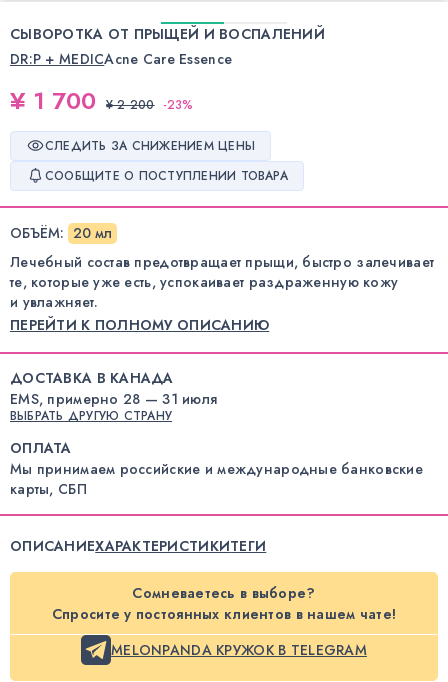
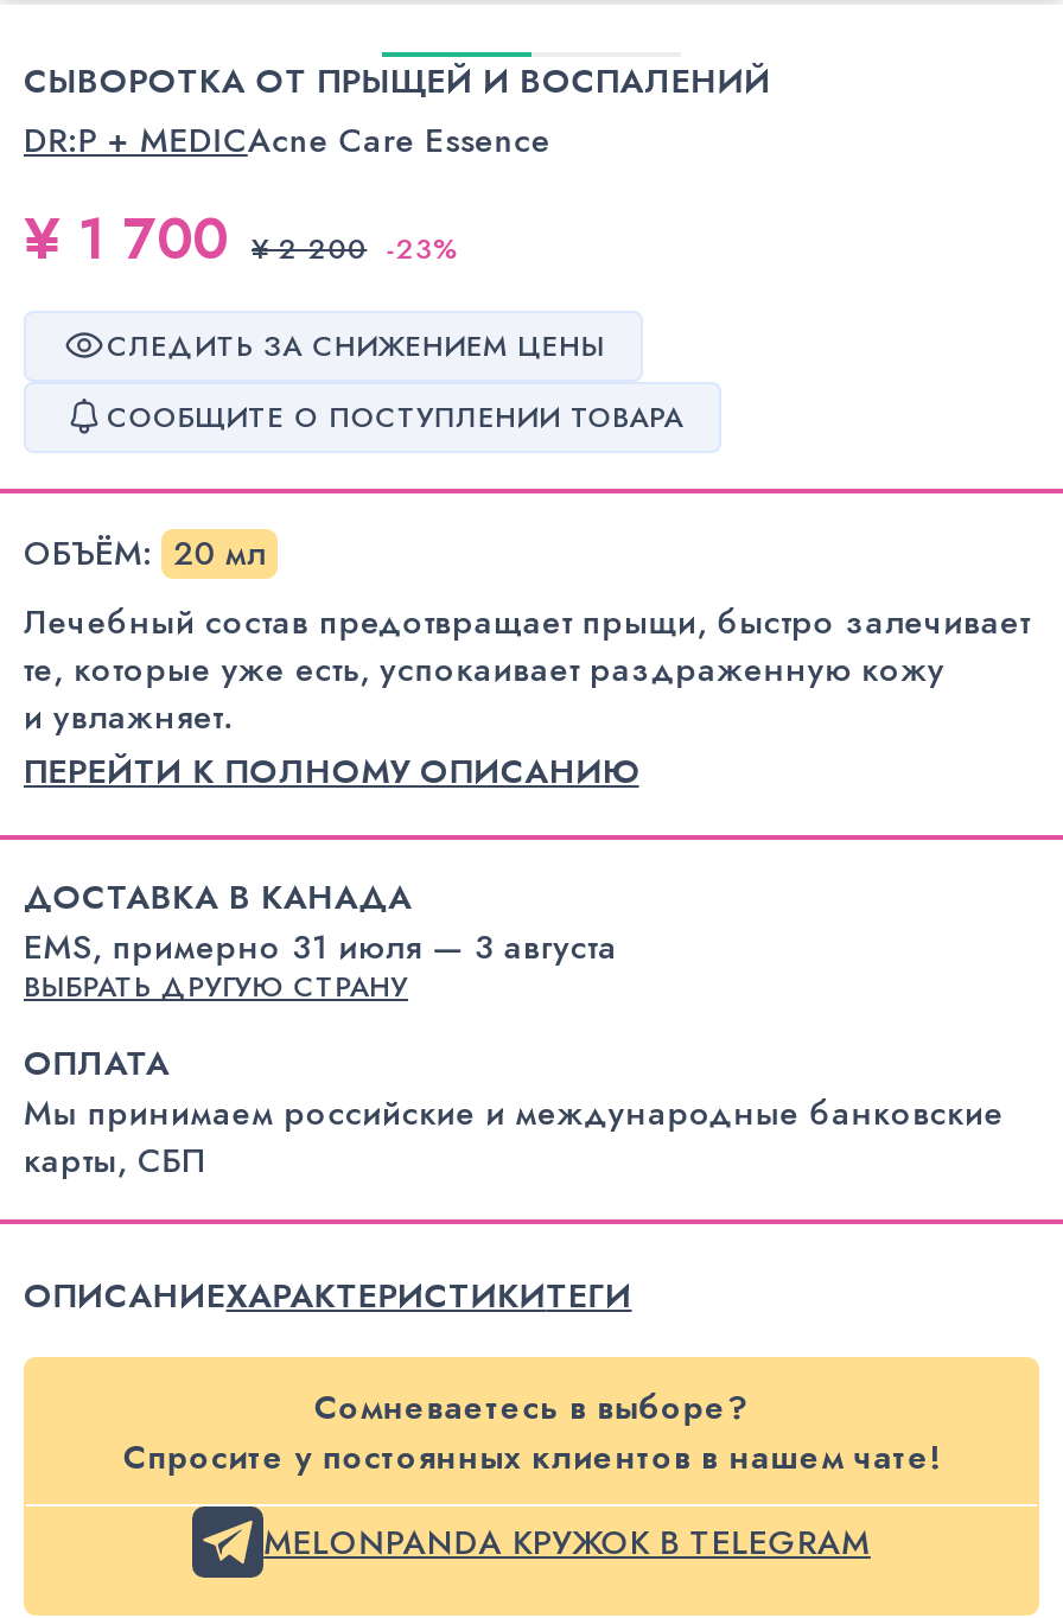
[10,389,217,409] EMS, примерно 28 — 31 июля -> [24,923,617,970] EMS, примерно 31 июля — 3 августа

